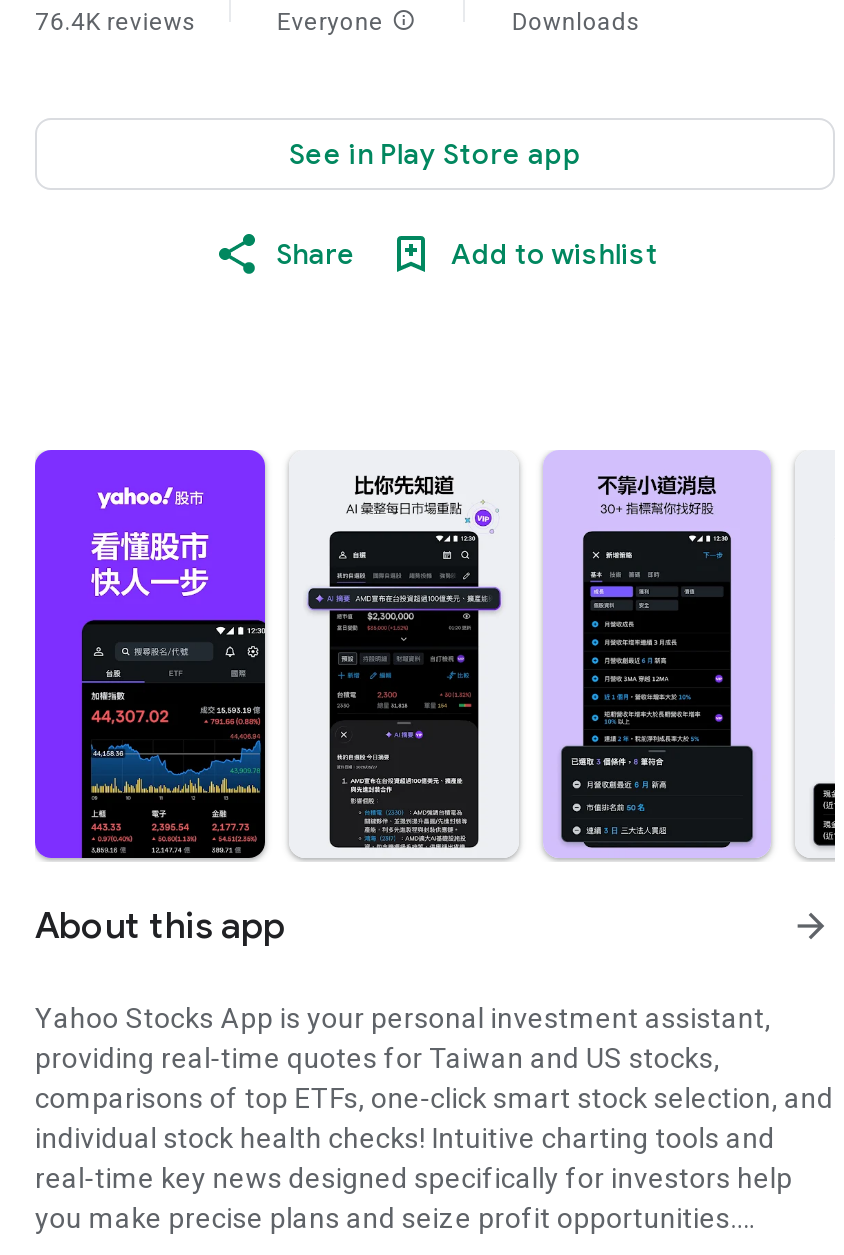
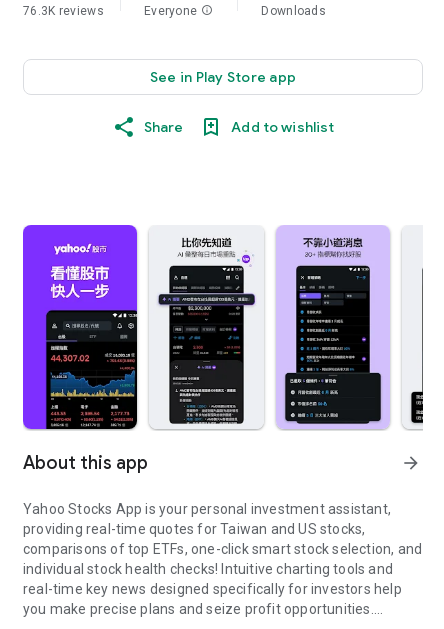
[35,8,197,36] 76.4K reviews -> [23,4,104,18] 76.3K reviews

